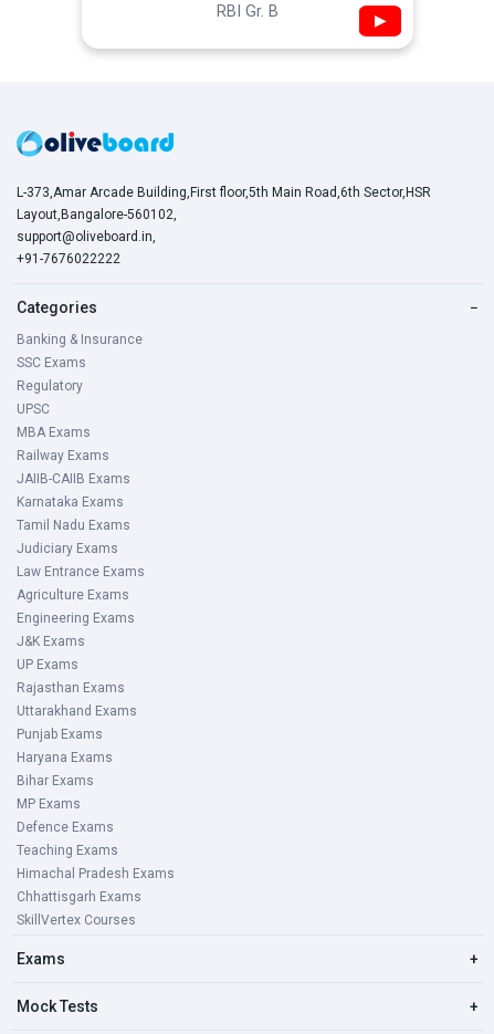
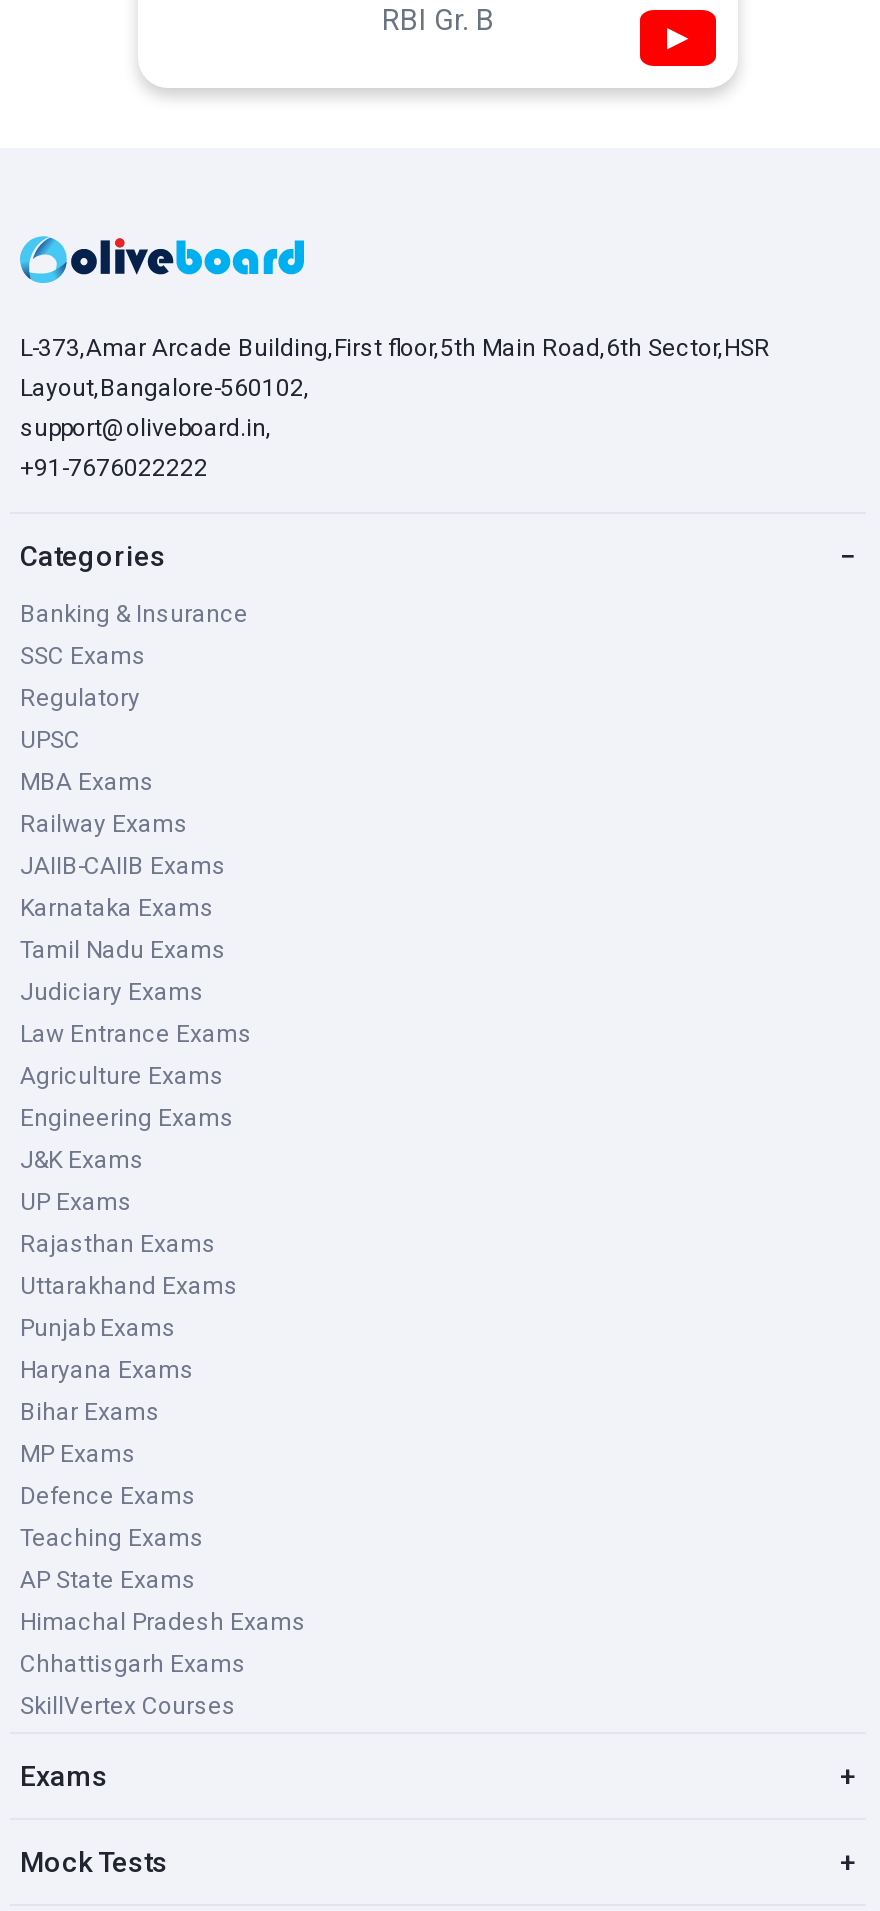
none -> [20,1567,196,1595] AP State Exams

